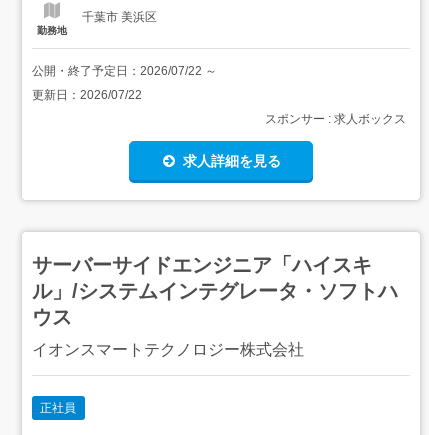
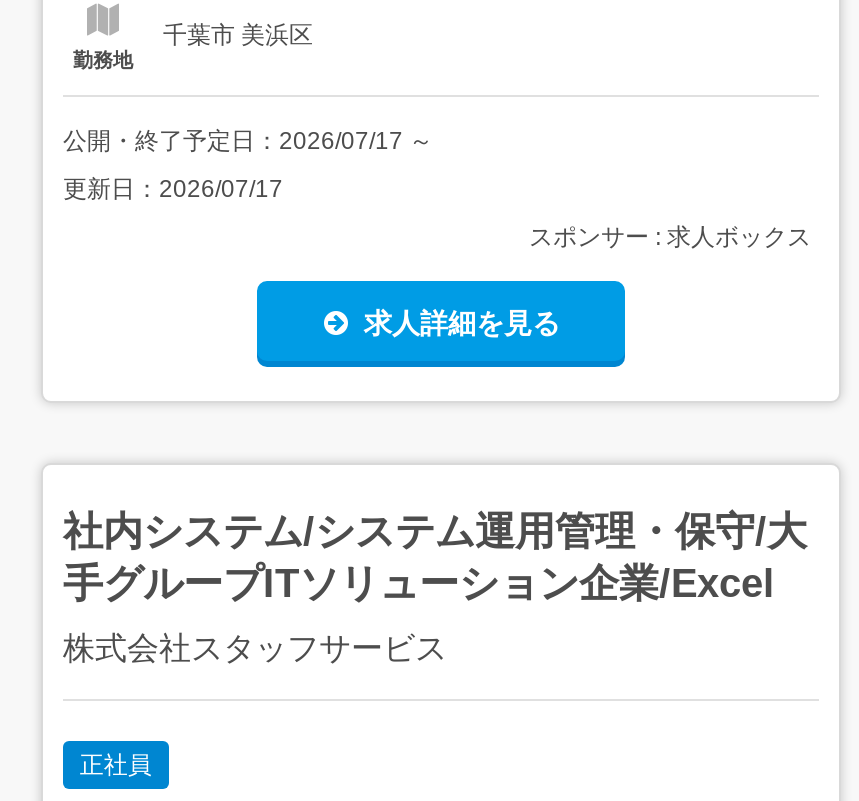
[32,64,217,78] 公開・終了予定日：2026/07/22～ -> [63,127,433,155] 公開・終了予定日：2026/07/17～
[32,88,142,102] 更新日：2026/07/22 -> [63,175,283,203] 更新日：2026/07/17
[32,254,398,328] サーバーサイドエンジニア「ハイスキ | ル」/システムインテグレータ・ソフトハ | ウス -> [63,509,807,605] 社内システム/システム運用管理・保守/大 | 手グループITソリューション企業/Excel
[32,341,304,358] イオンスマートテクノロジー株式会社 -> [63,631,447,665] 株式会社スタッフサービス

